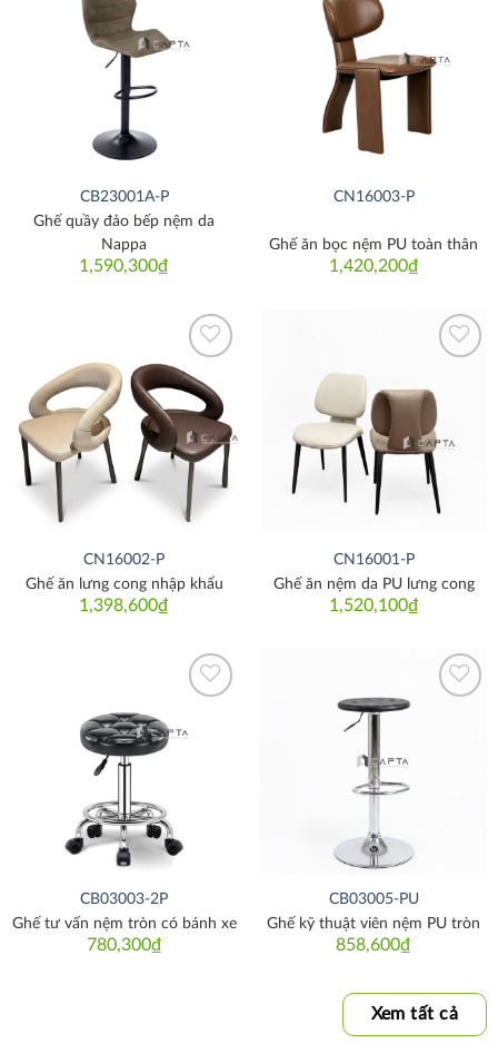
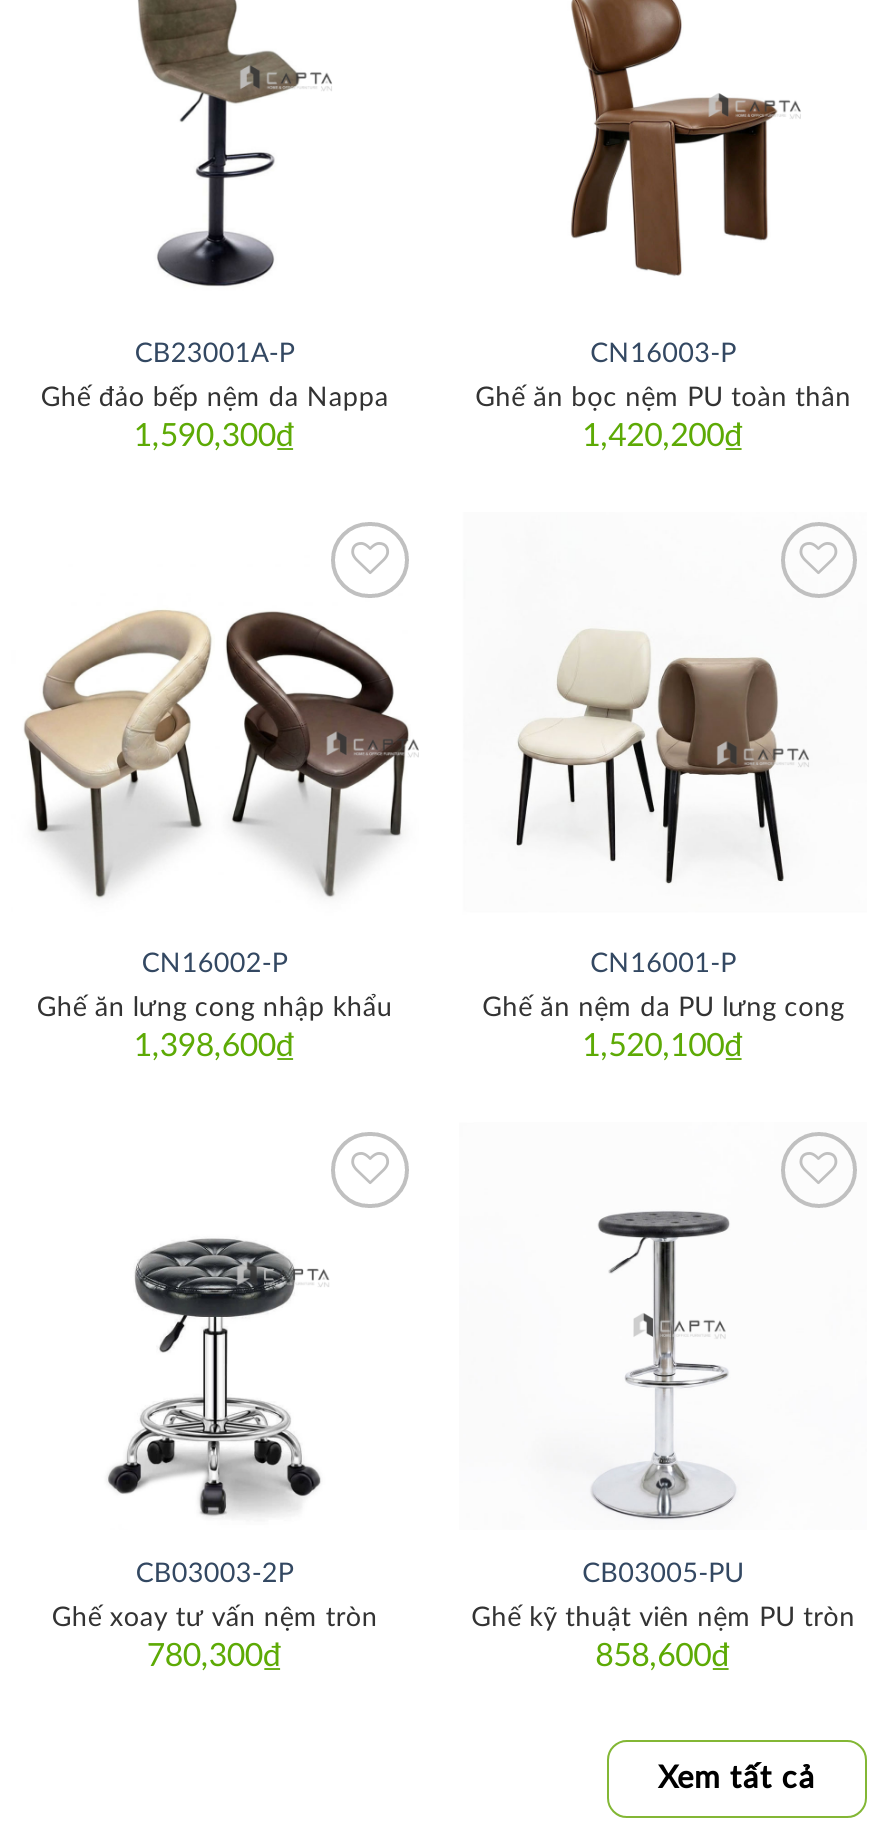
[34,214,215,253] Ghế quầy đảo bếp nệm da | Nappa -> [41,384,389,412] Ghế đảo bếp nệm da Nappa
[12,916,237,932] Ghế tư vấn nệm tròn có bánh xe -> [52,1604,378,1632] Ghế xoay tư vấn nệm tròn

